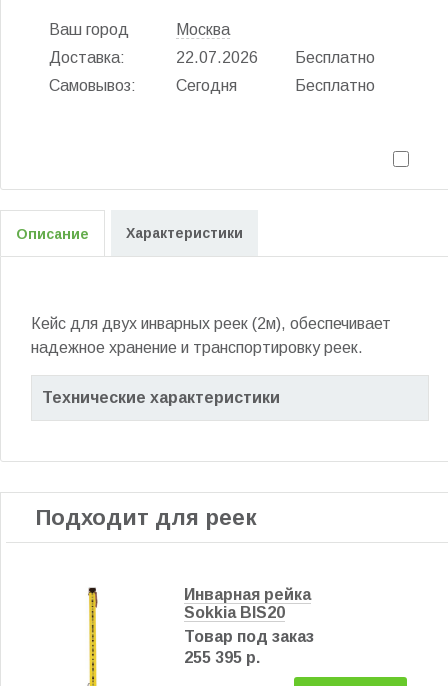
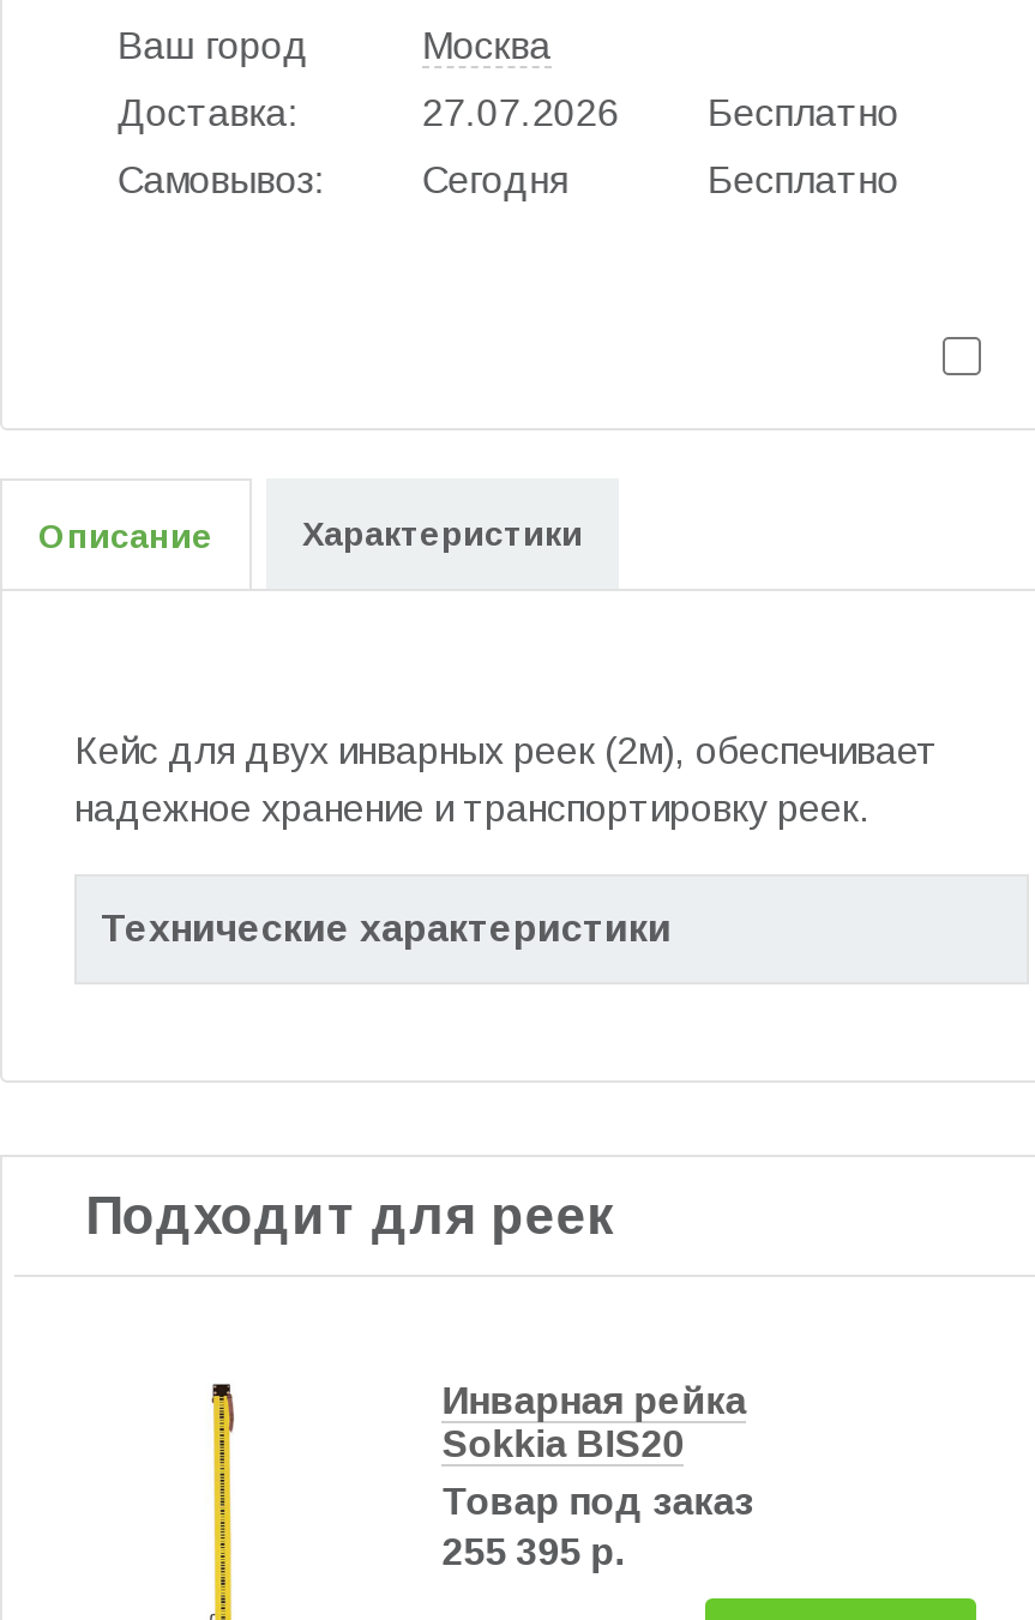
[176,49,258,66] 22.07.2026 -> [422,92,618,133] 27.07.2026

